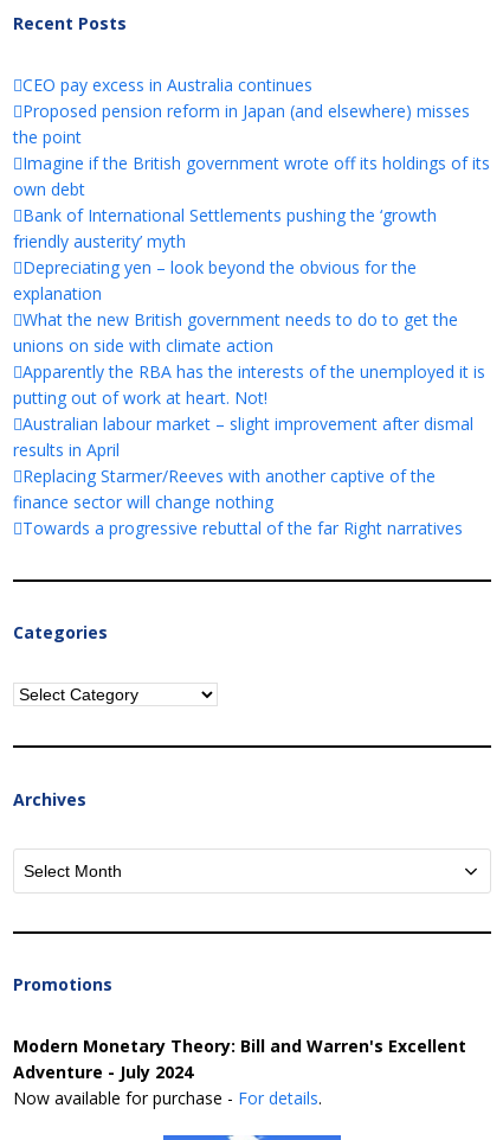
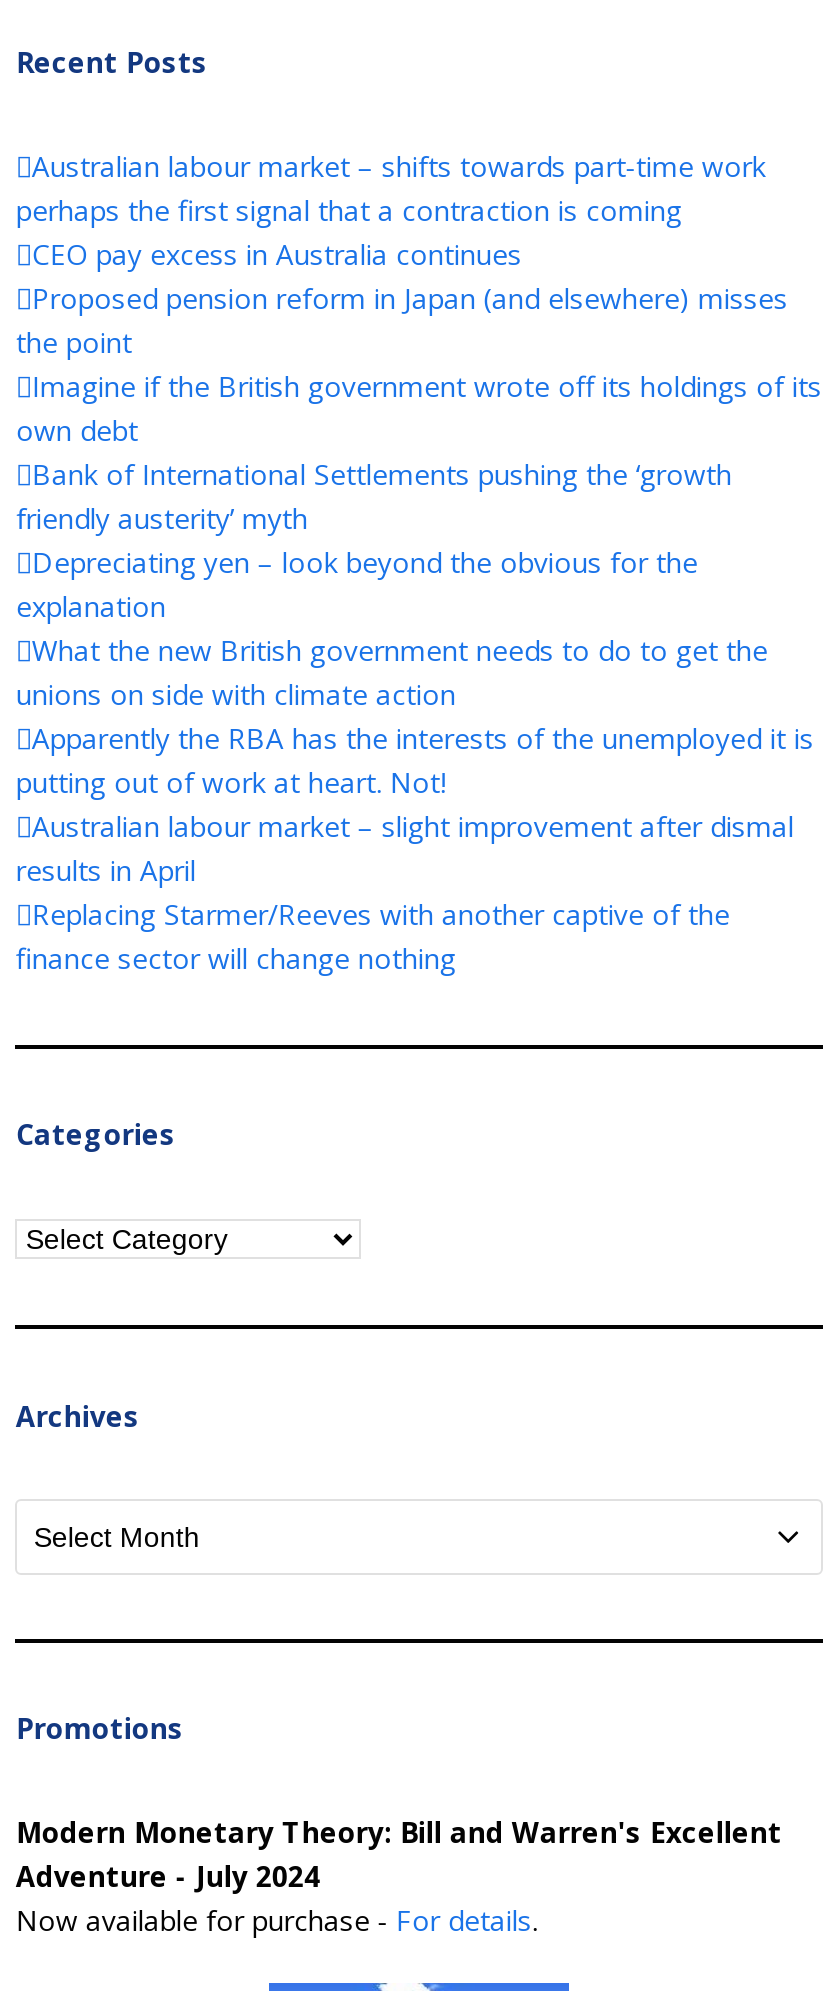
none -> [16,146,766,228] Australian labour market – shifts towards part-time work | perhaps the first signal that a contraction is coming
moved [13,73,490,513] -> [16,234,822,976]: CEO pay excess in Australia continues | Proposed pension reform in Japan (and elsewhere) misses | the point | ... | Replacing Starmer/Reeves with another captive of the | finance sector will change nothing
[23,516,463,539] Towards a progressive rebuttal of the far Right narratives -> none

